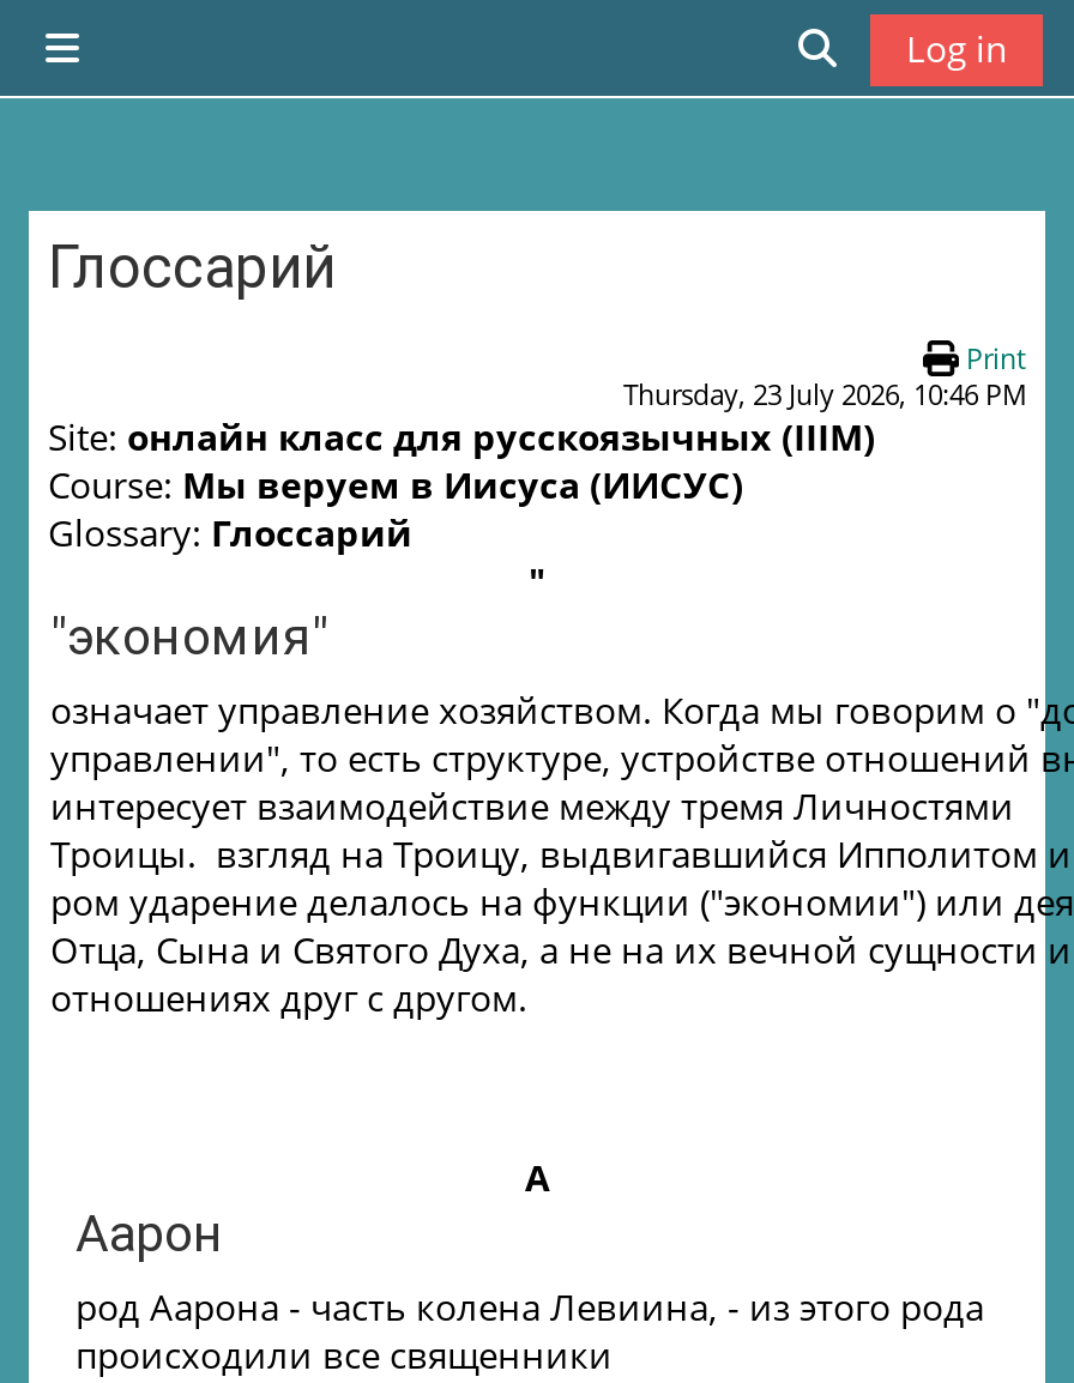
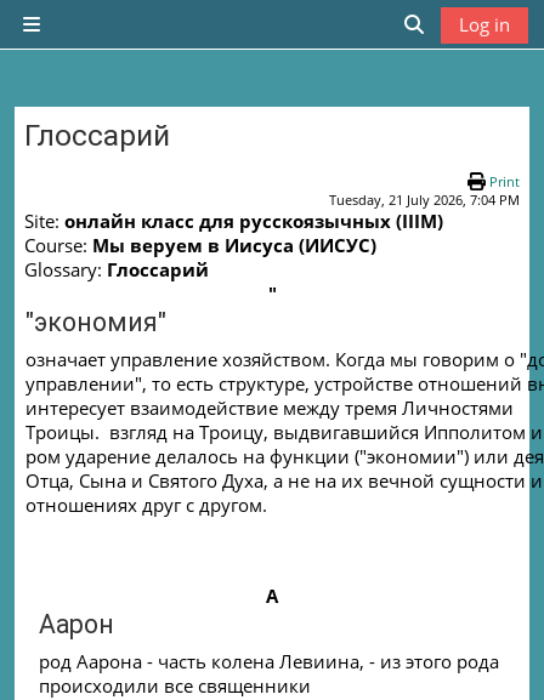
[623,376,1026,412] Thursday, 23 July 2026, 10:46 PM -> [329,190,520,209] Tuesday, 21 July 2026, 7:04 PM

